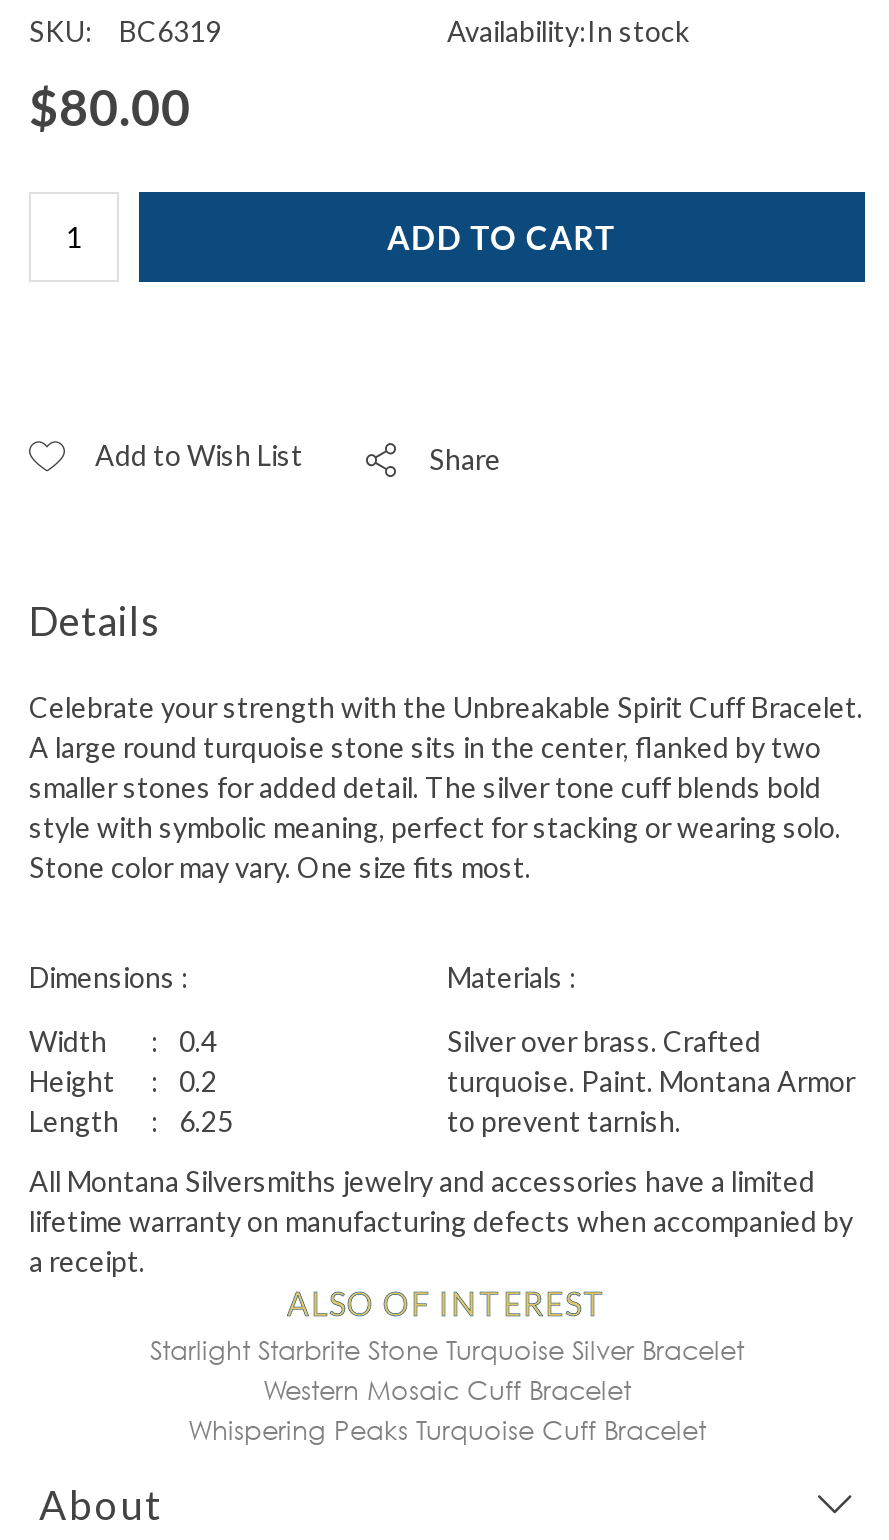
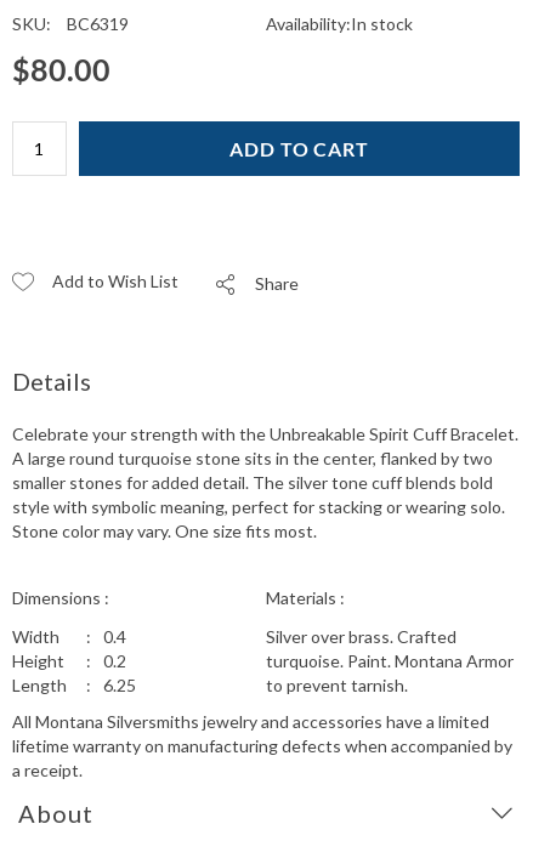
[150,1284,744,1446] ALSO OF INTEREST | Starlight Starbrite Stone Turquoise Silver Bracelet | Western Mosaic Cuff Bracelet | Whispering Peaks Turquoise Cuff Bracelet -> none

